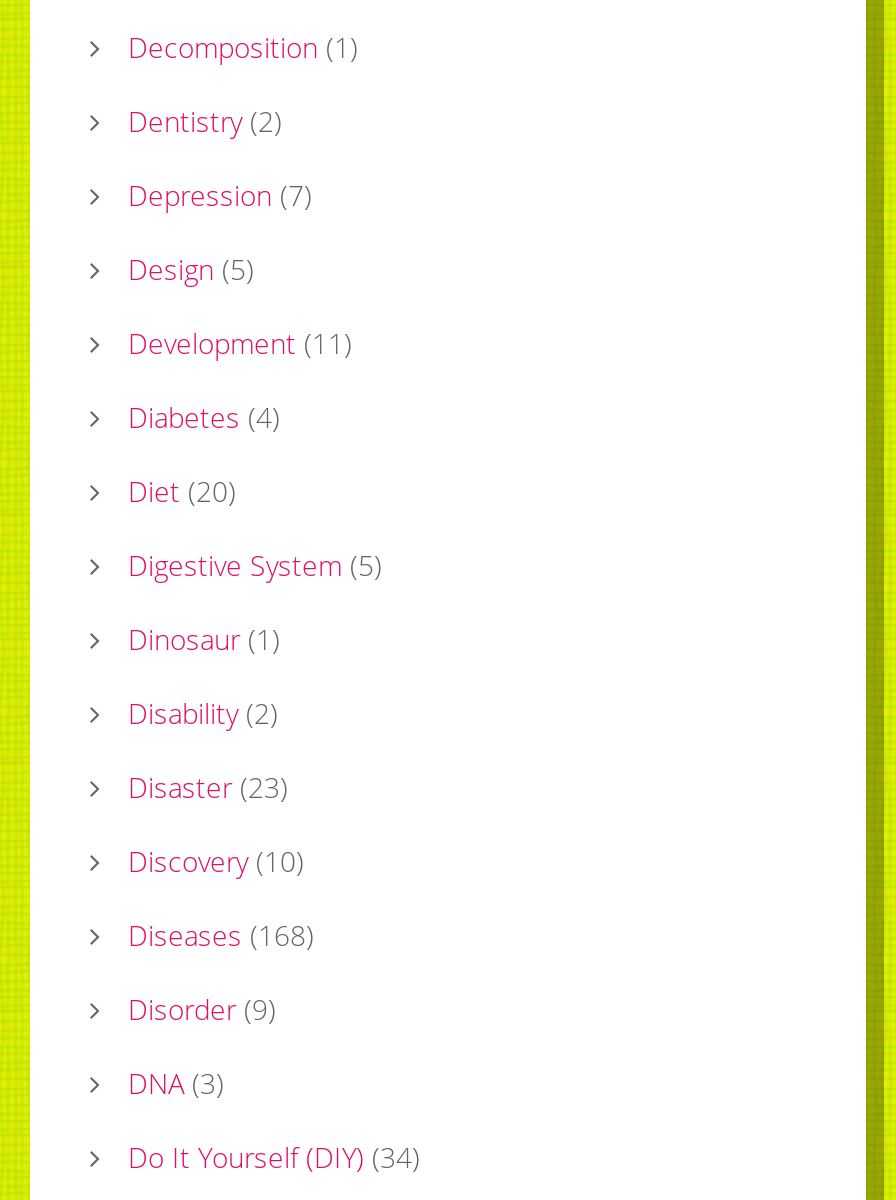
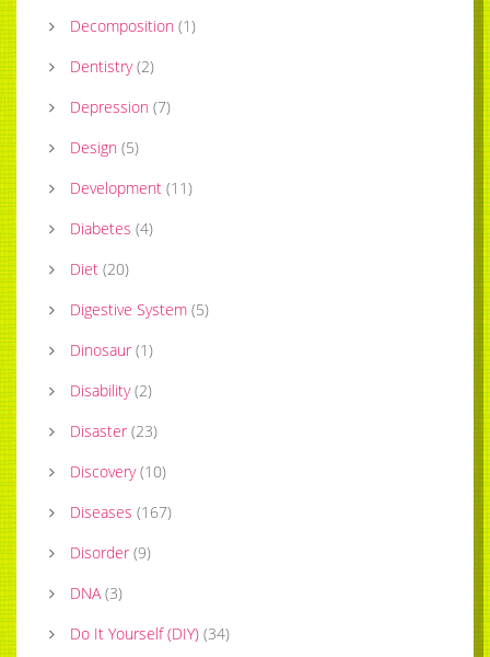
[128,916,314,954] Diseases (168) -> [70,502,172,522] Diseases (167)

